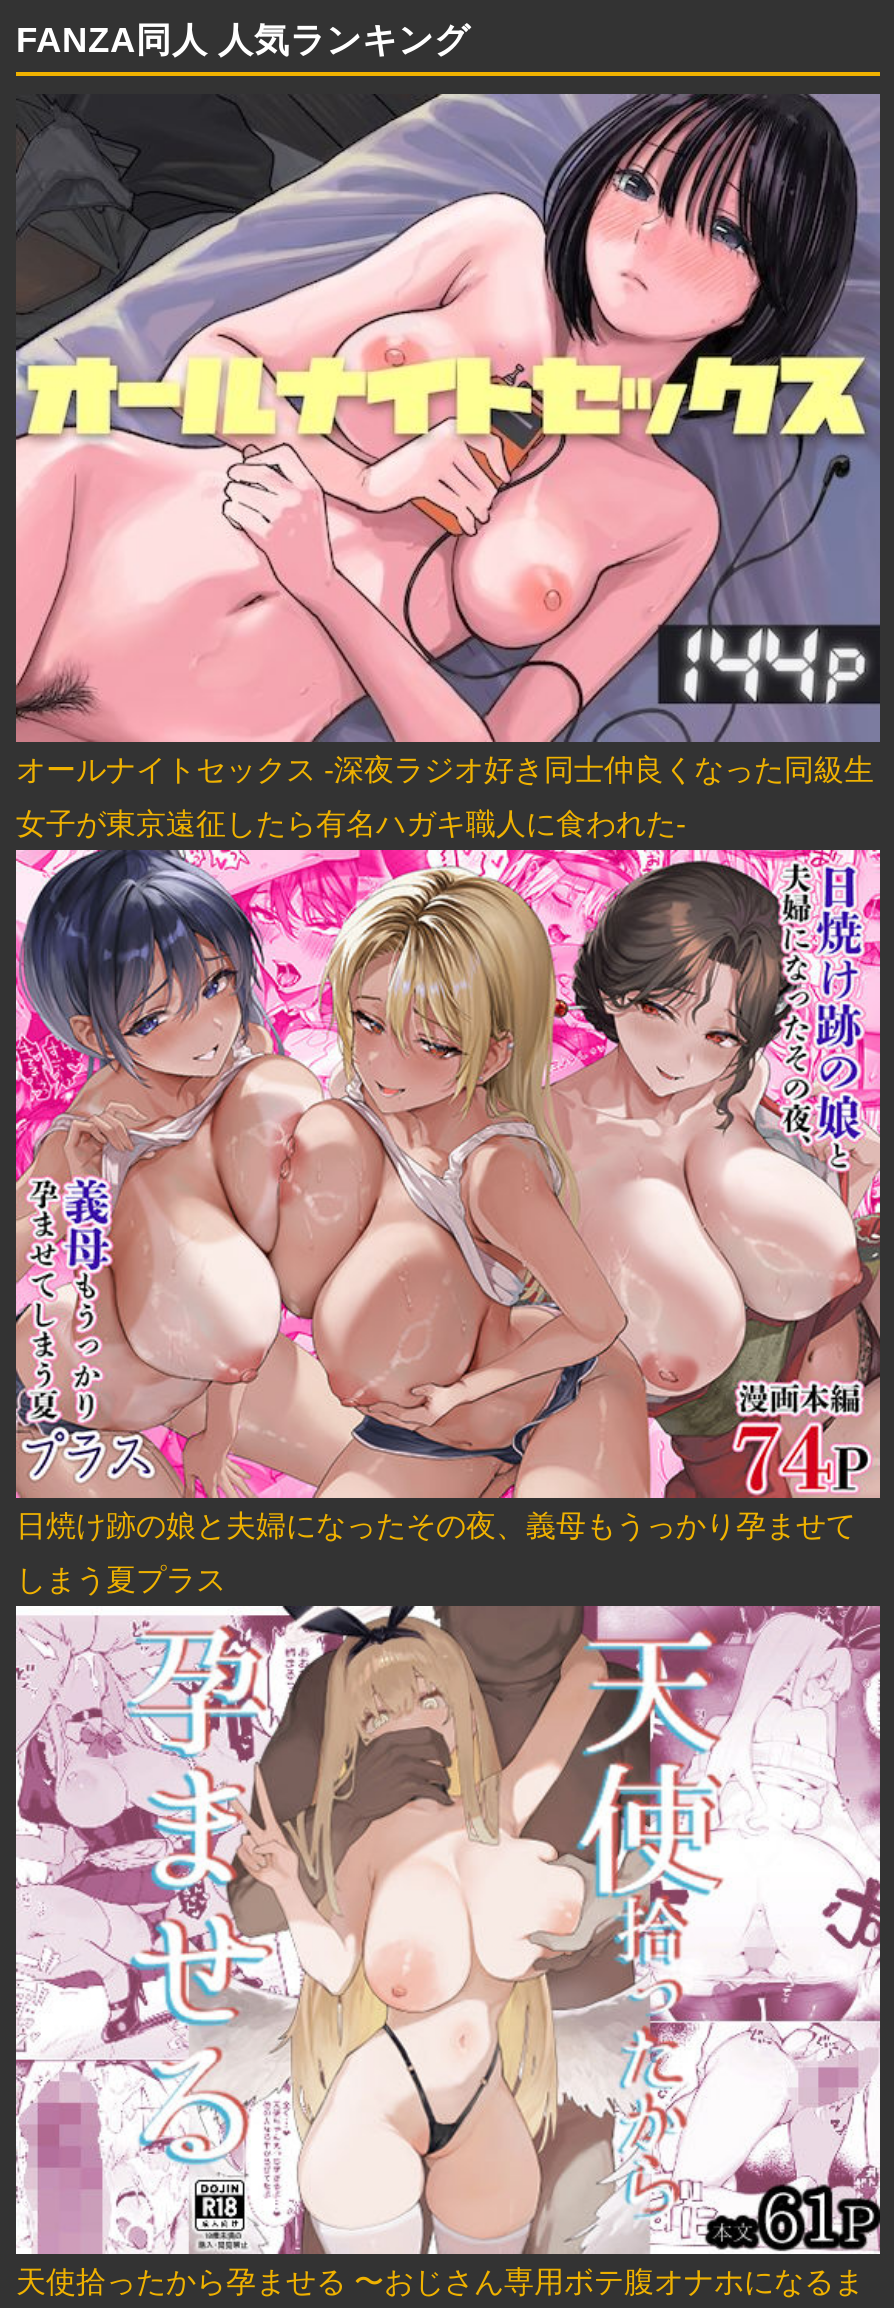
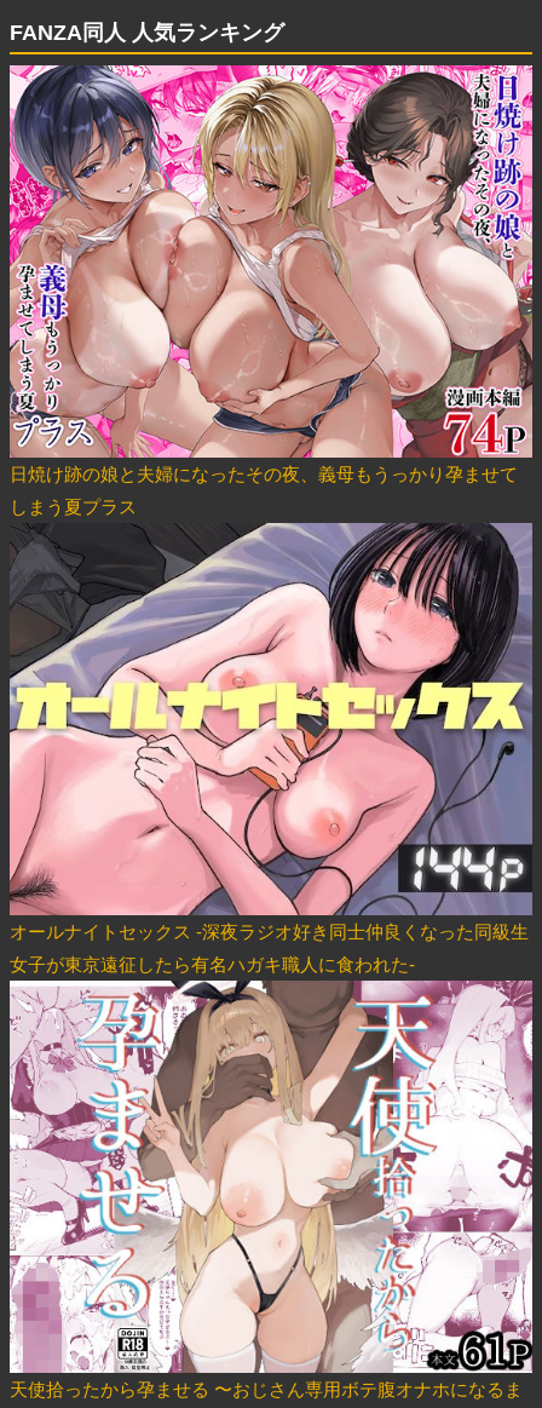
moved [14,92,882,840] -> [8,523,532,974]: [image] | オールナイトセックス -深夜ラジオ好き同士仲良くなった同級生 | 女子が東京遠征したら有名ハガキ職人に食われた-
moved [12,846,884,1596] -> [7,63,535,517]: [image] | 日焼け跡の娘と夫婦になったその夜、義母もうっかり孕ませて | しまう夏プラス

